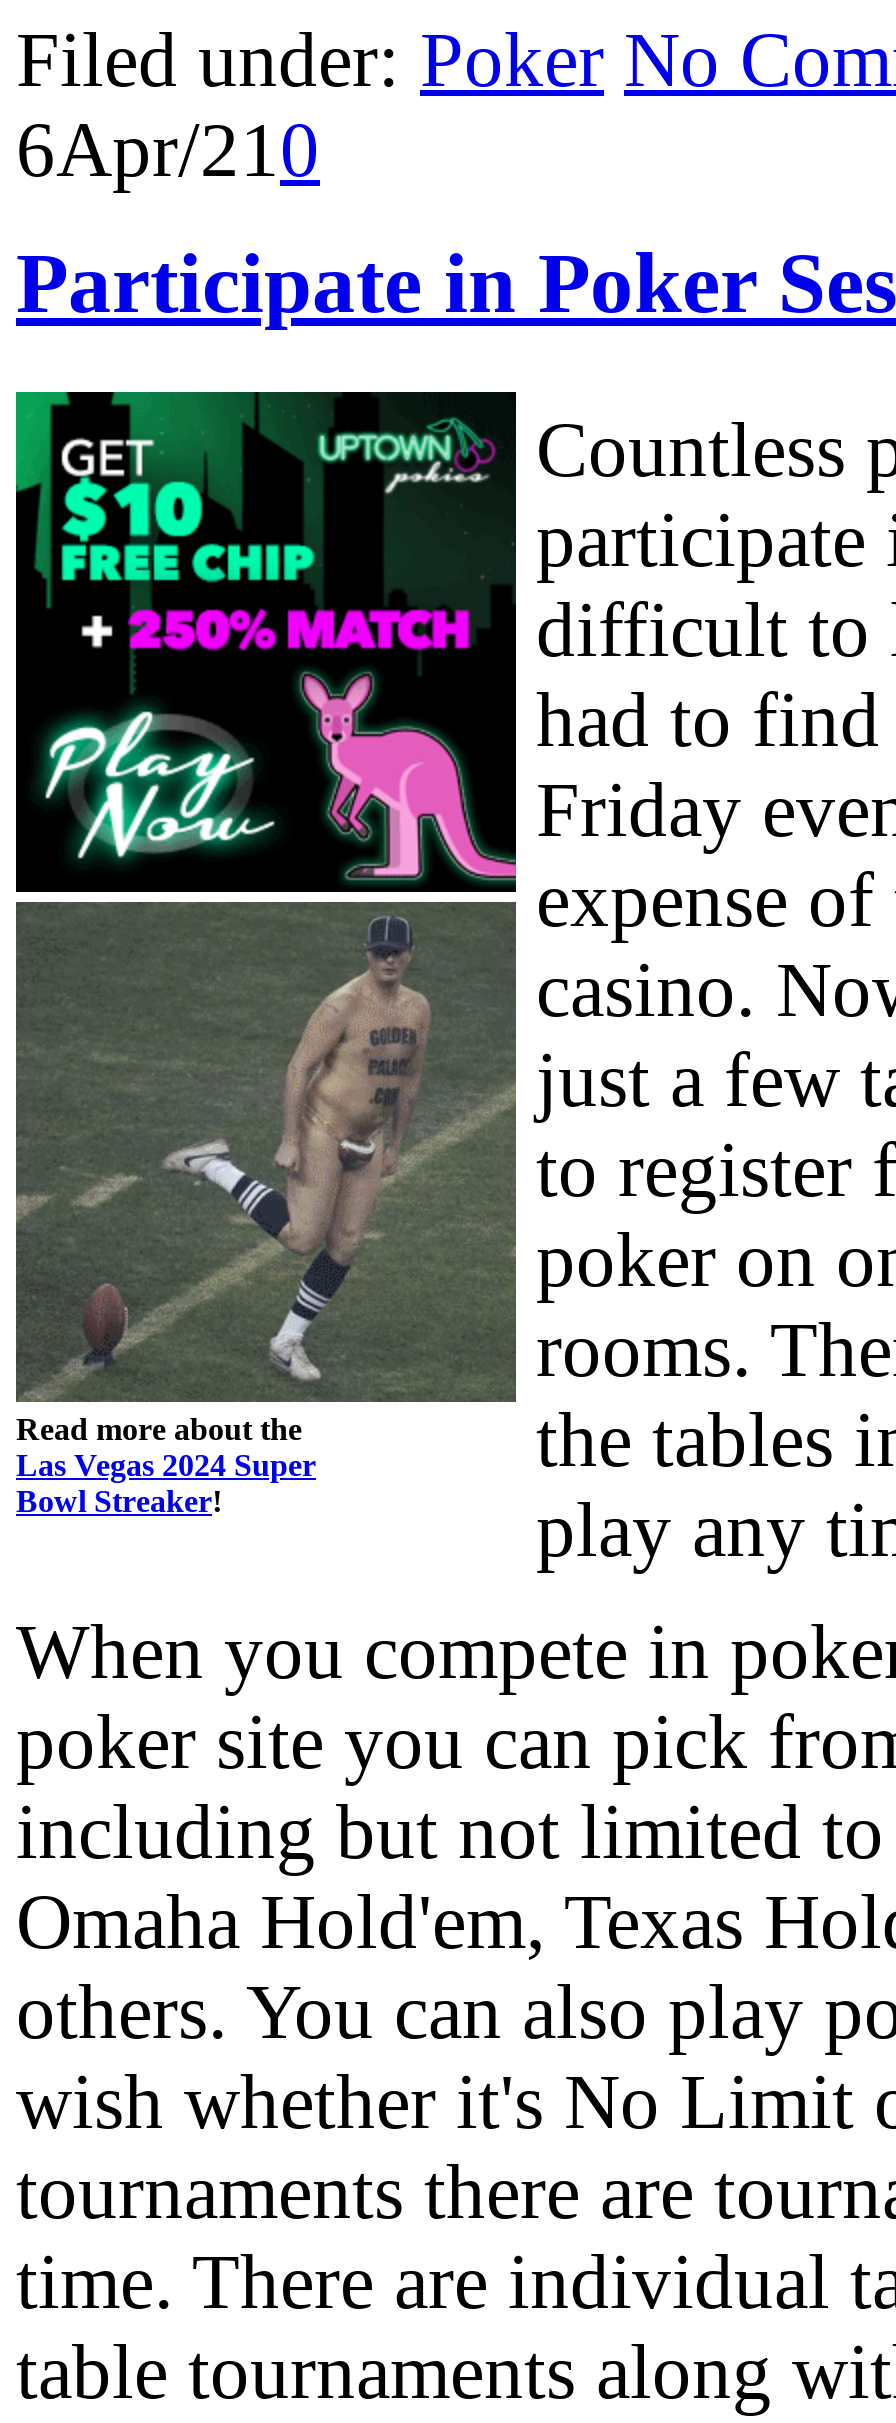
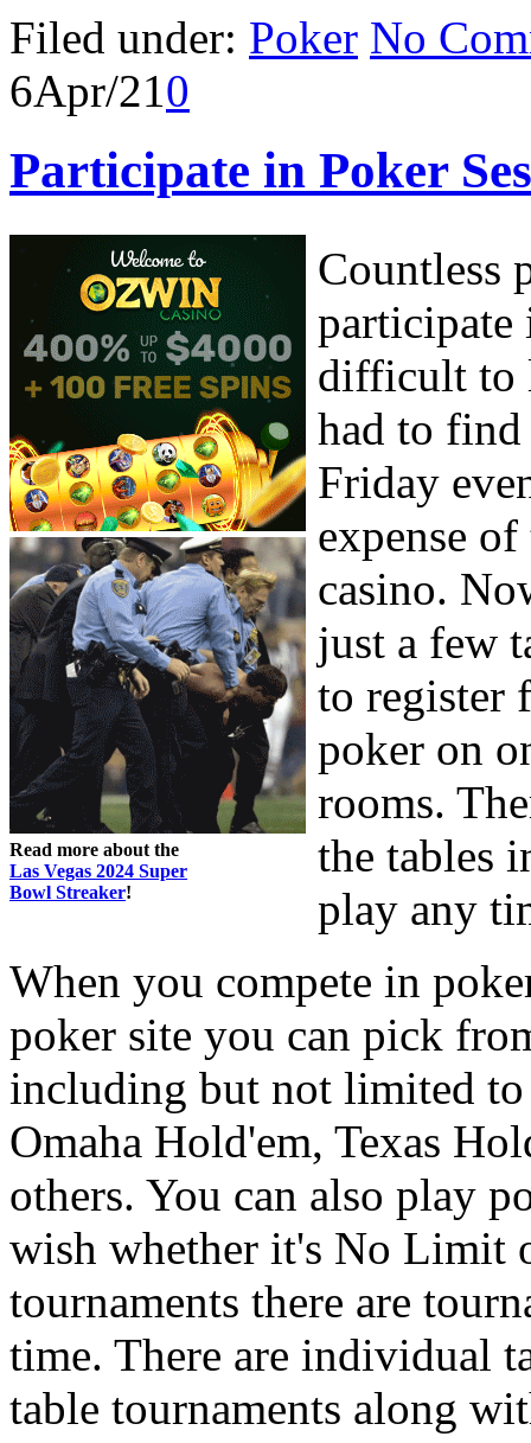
[14,390,518,1402] [image] -> [8,234,307,834] [image]

